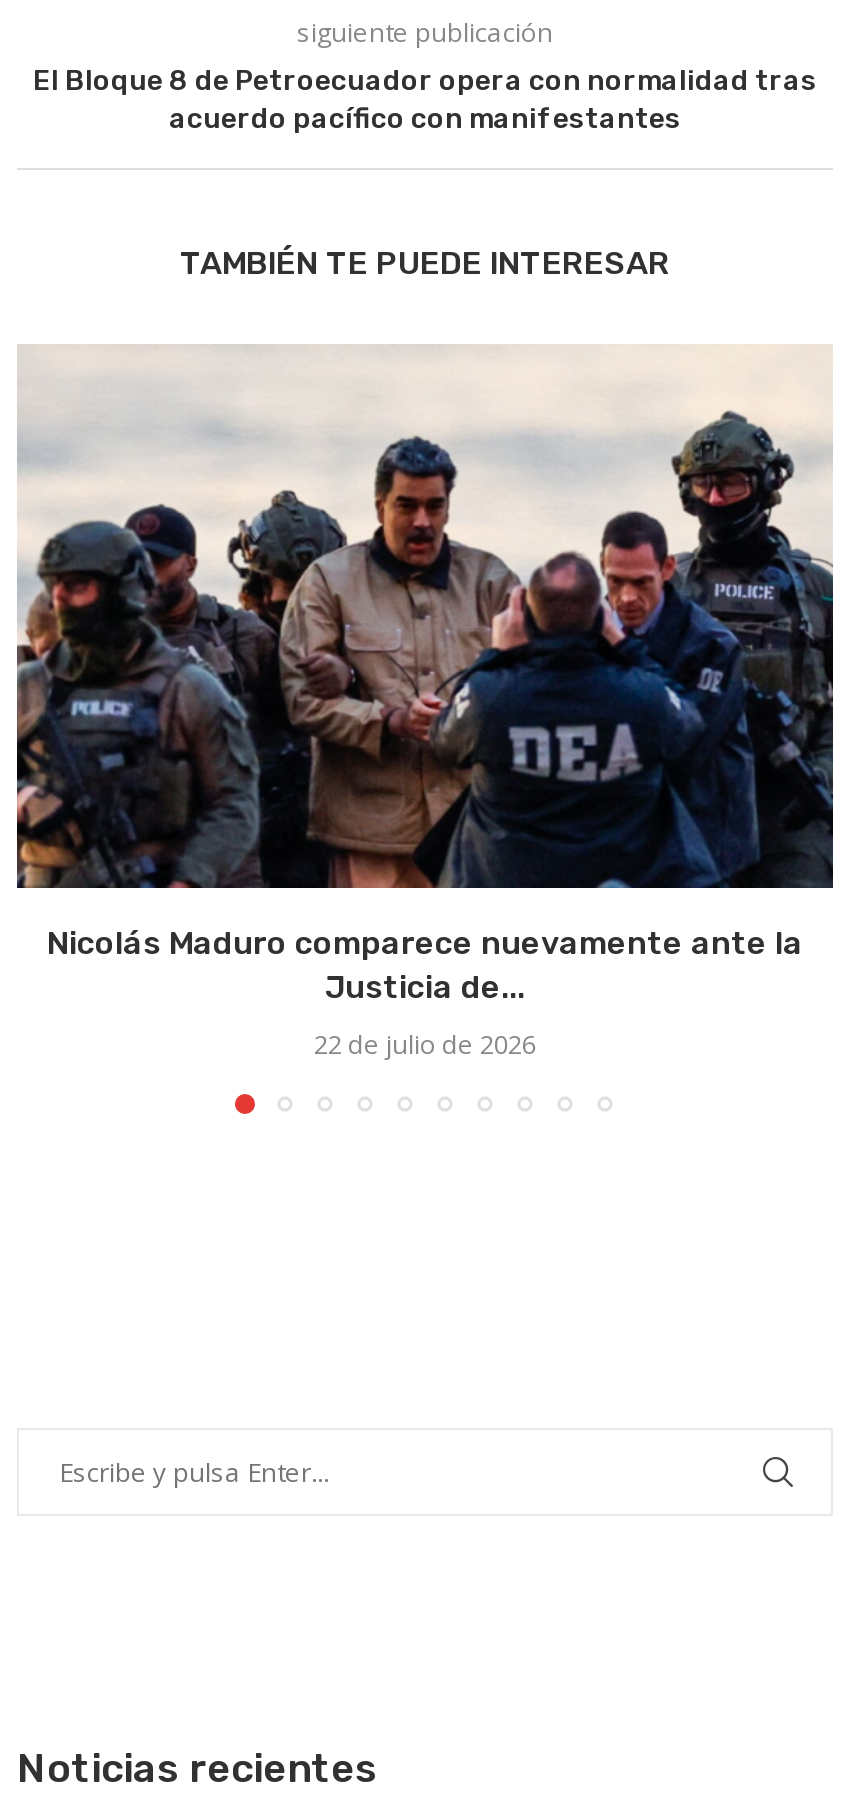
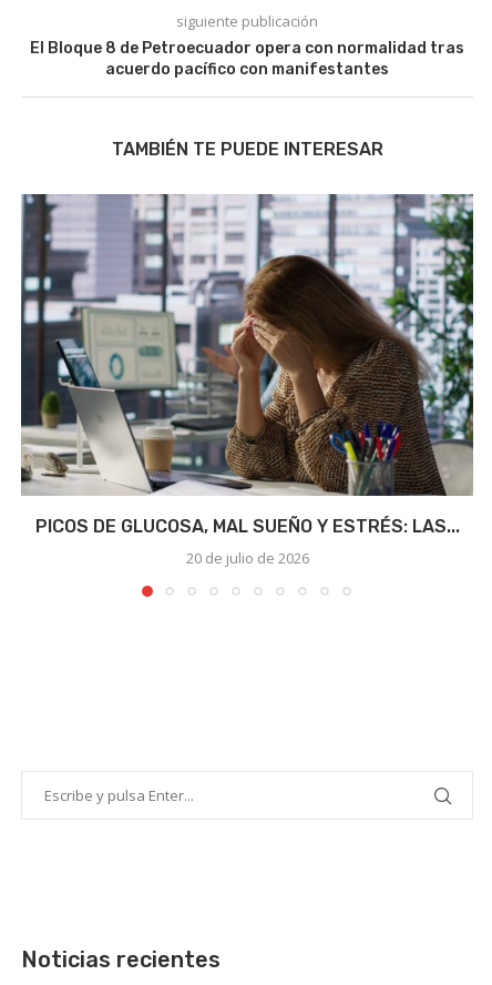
[17,345,833,1005] [image] | Nicolás Maduro comparece nuevamente ante la | Justicia de... -> [20,193,474,537] [image] | PICOS DE GLUCOSA, MAL SUEÑO Y ESTRÉS: LAS...
[314,1025,536,1061] 22 de julio de 2026 -> [186,548,309,568] 20 de julio de 2026

